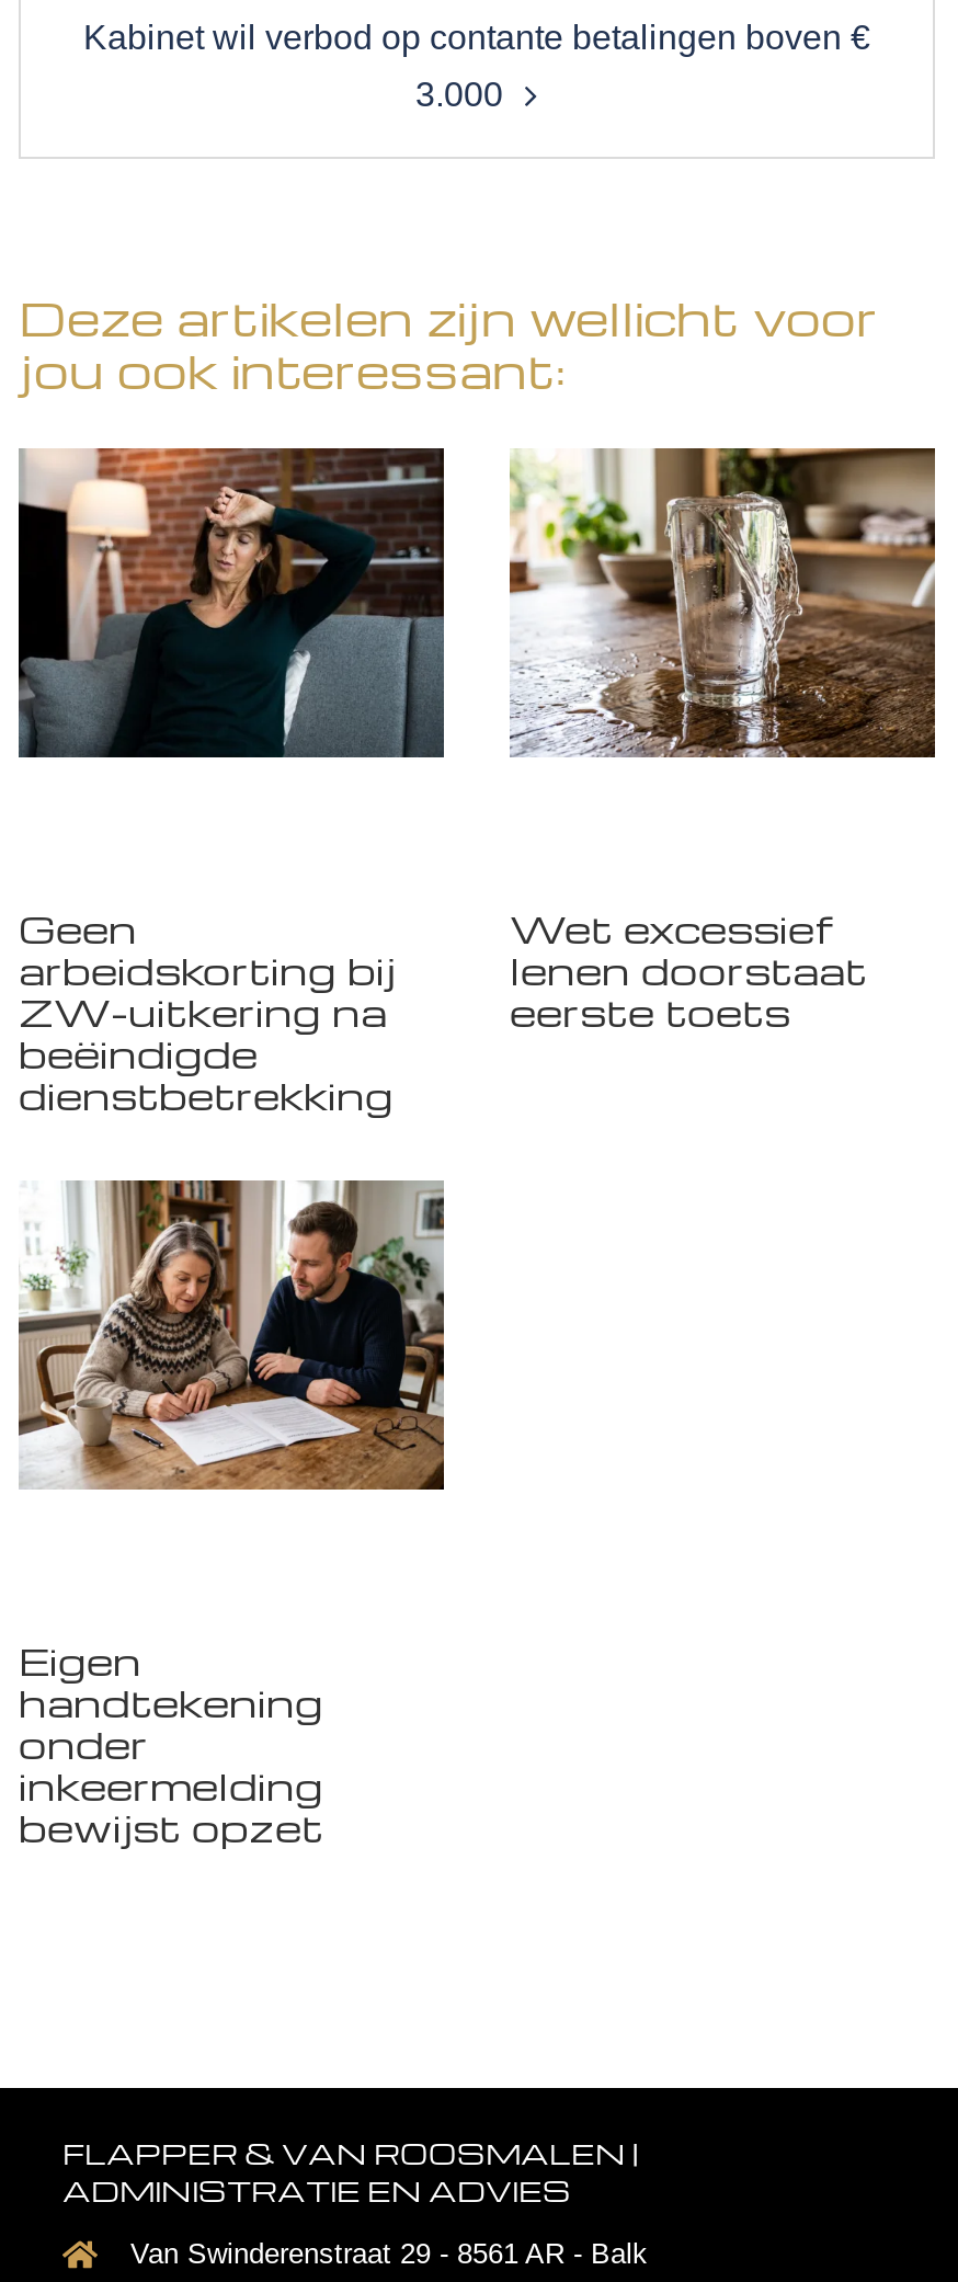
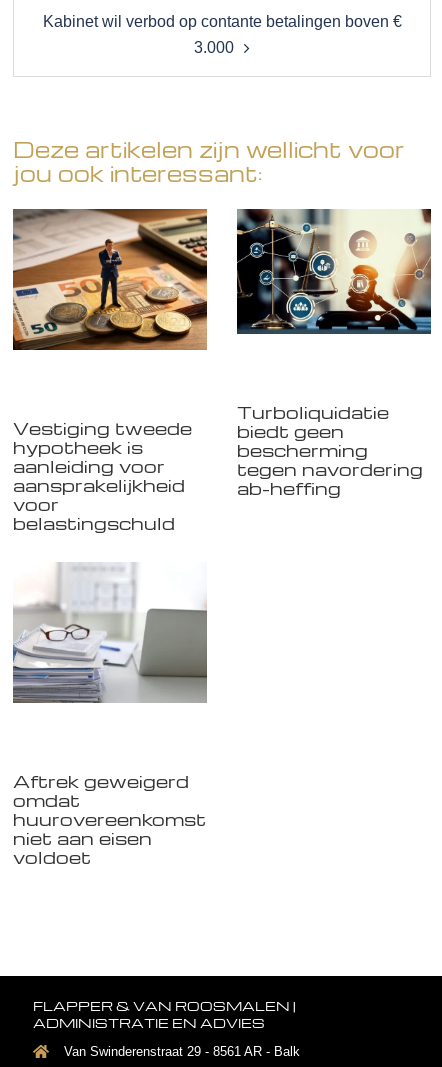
[16,447,446,761] [image] -> [12,208,208,351] [image]
[507,447,937,761] [image] -> [236,208,432,350] [image]
[19,902,396,1120] Geen | arbeidskorting bij | ZW-uitkering na | beëindigde | dienstbetrekking -> [13,416,192,534] Vestiging tweede | hypotheek is | aanleiding voor | aansprakelijkheid | voor | belastingschuld
[510,902,867,1036] Wet excessief | lenen doorstaat | eerste toets -> [237,399,423,498] Turboliquidatie | biedt geen | bescherming | tegen navordering | ab-heffing
[19,1177,446,1491] [image] -> [13,561,207,704] [image]
[19,1635,323,1852] Eigen | handtekening | onder | inkeermelding | bewijst opzet -> [13,769,206,868] Aftrek geweigerd | omdat | huurovereenkomst | niet aan eisen | voldoet

